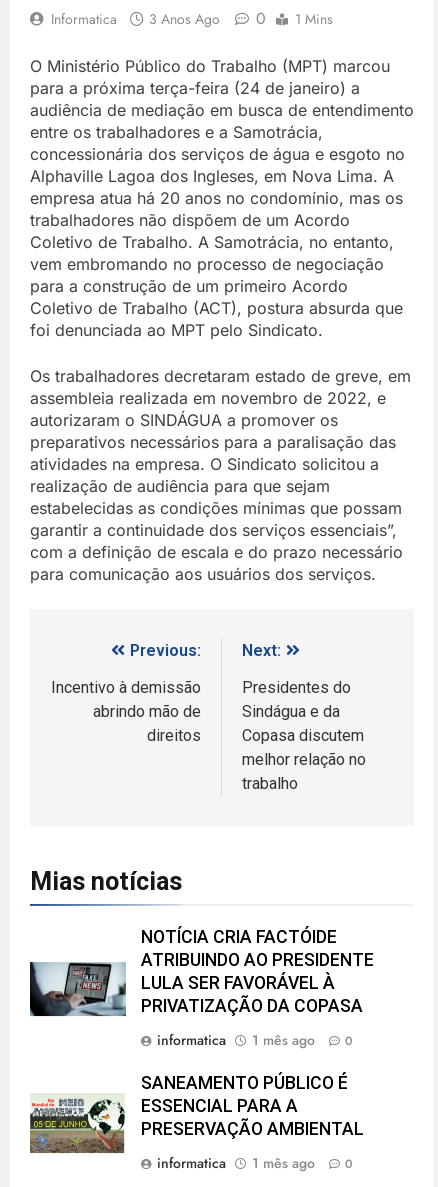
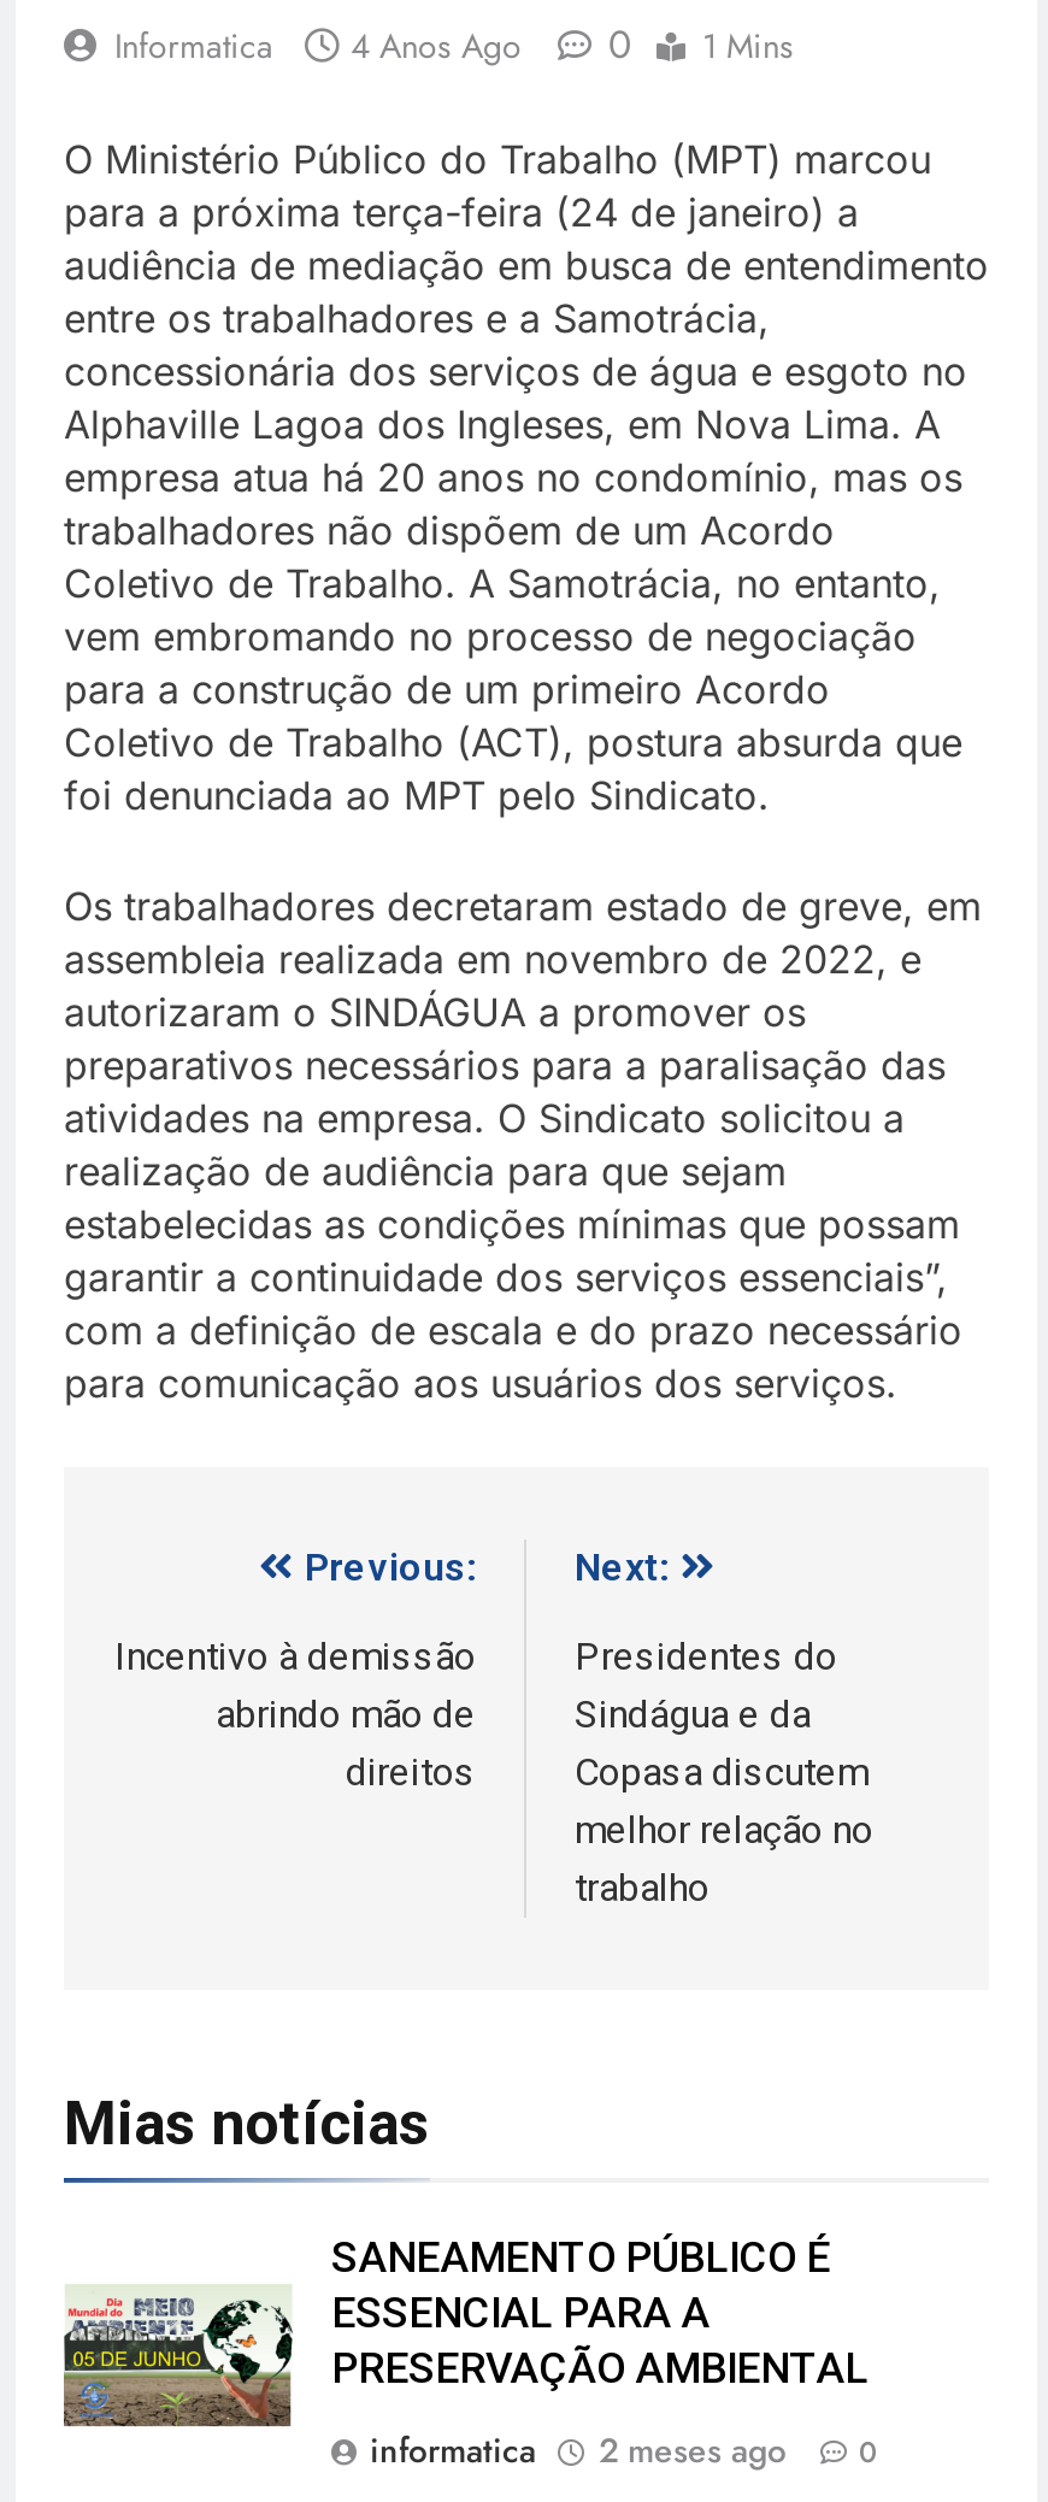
[51,7,333,30] Informatica 3 Anos Ago 0 1 Mins -> [114,17,794,72] Informatica 4 Anos Ago 0 1 Mins
[29,927,374,1050] [image] | NOTÍCIA CRIA FACTÓIDE | ATRIBUINDO AO PRESIDENTE | LULA SER FAVORÁVEL À | PRIVATIZAÇÃO DA COPASA | informatica | 1 mês ago | 0 -> none
[157,1153,353,1173] informatica 1 mês ago 0 -> [370,2426,878,2474] informatica 2 meses ago 0

